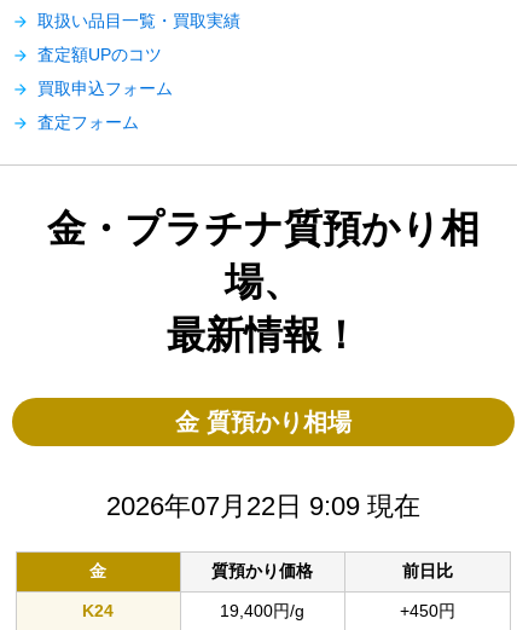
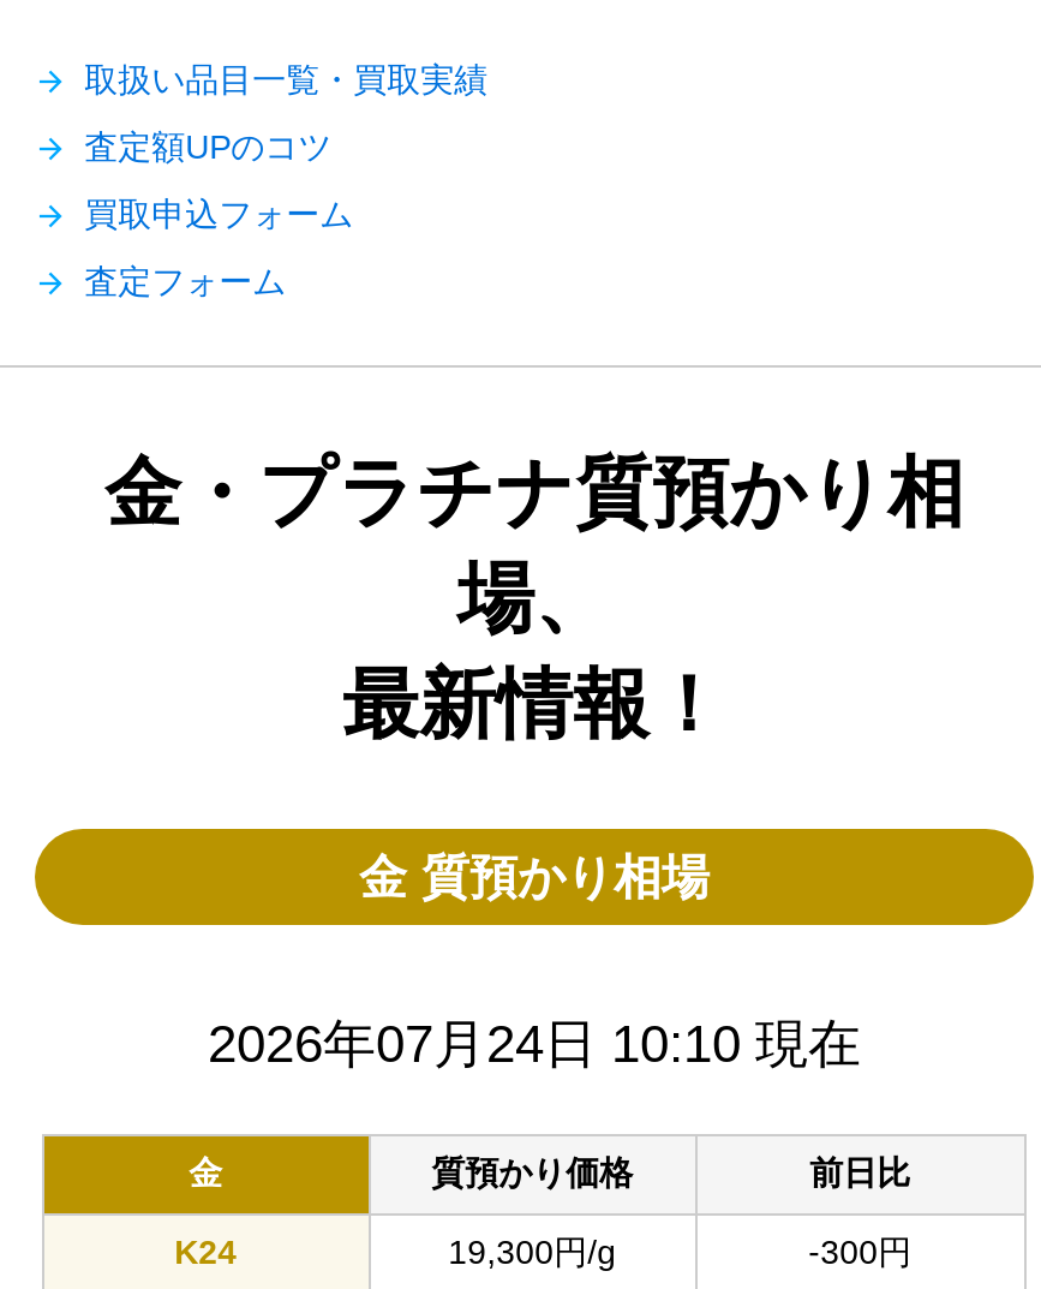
[106,491,420,521] 2026年07月22日 9:09 現在 -> [208,1014,861,1074] 2026年07月24日 10:10 現在
[220,601,305,620] 19,400円/g -> [448,1232,616,1271] 19,300円/g
[399,601,455,620] +450円 -> [809,1232,912,1271] -300円

